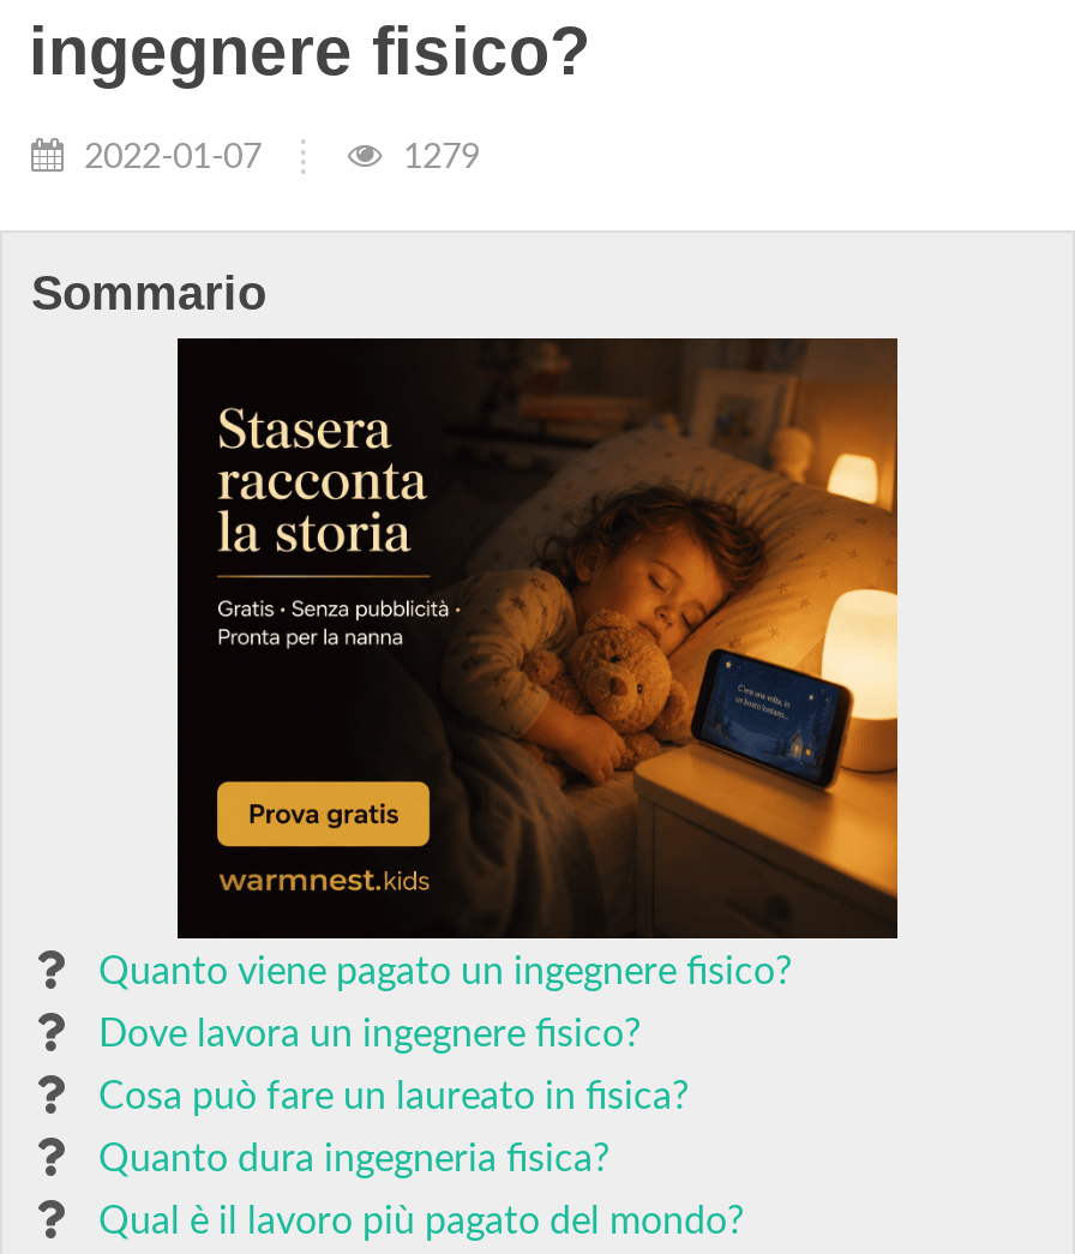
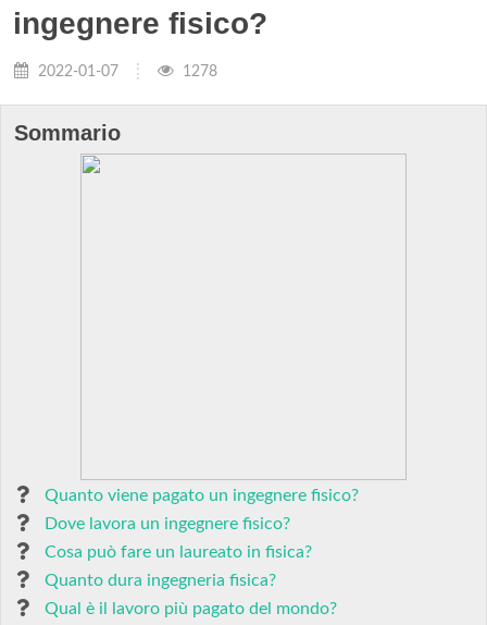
[394,139,480,175] 1279 -> [178,63,217,79] 1278
[175,336,900,941] [image] -> none

